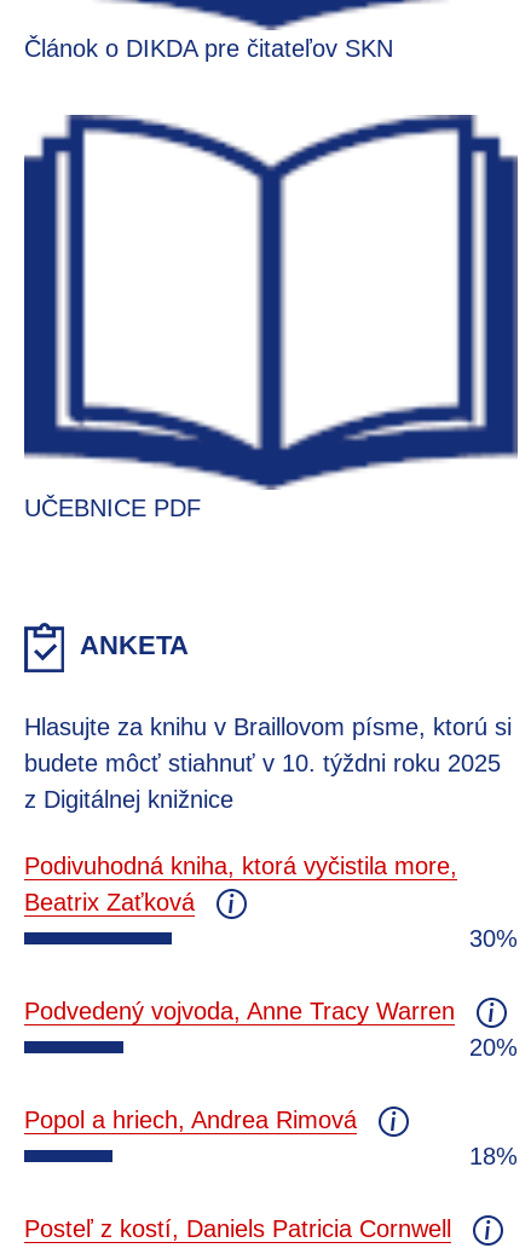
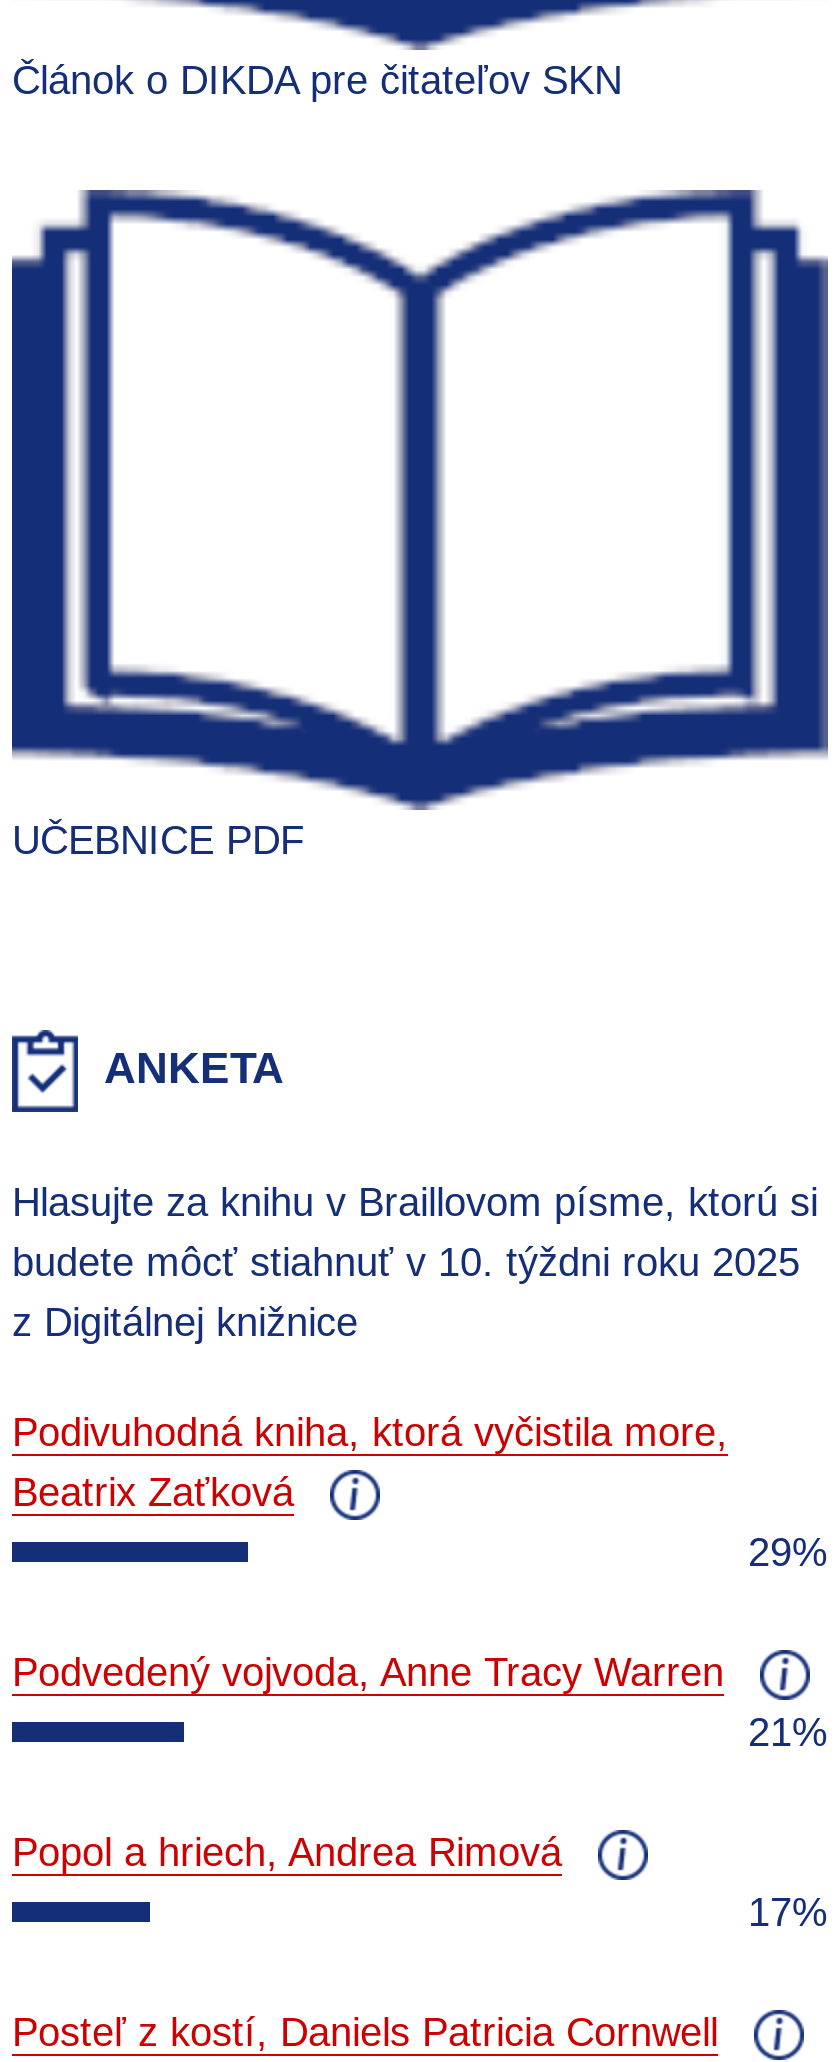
[469,925,518,951] 30% -> [748,1529,828,1573] 29%
[469,1033,518,1060] 20% -> [748,1709,828,1753] 21%
[469,1142,518,1169] 18% -> [748,1889,828,1933] 17%

